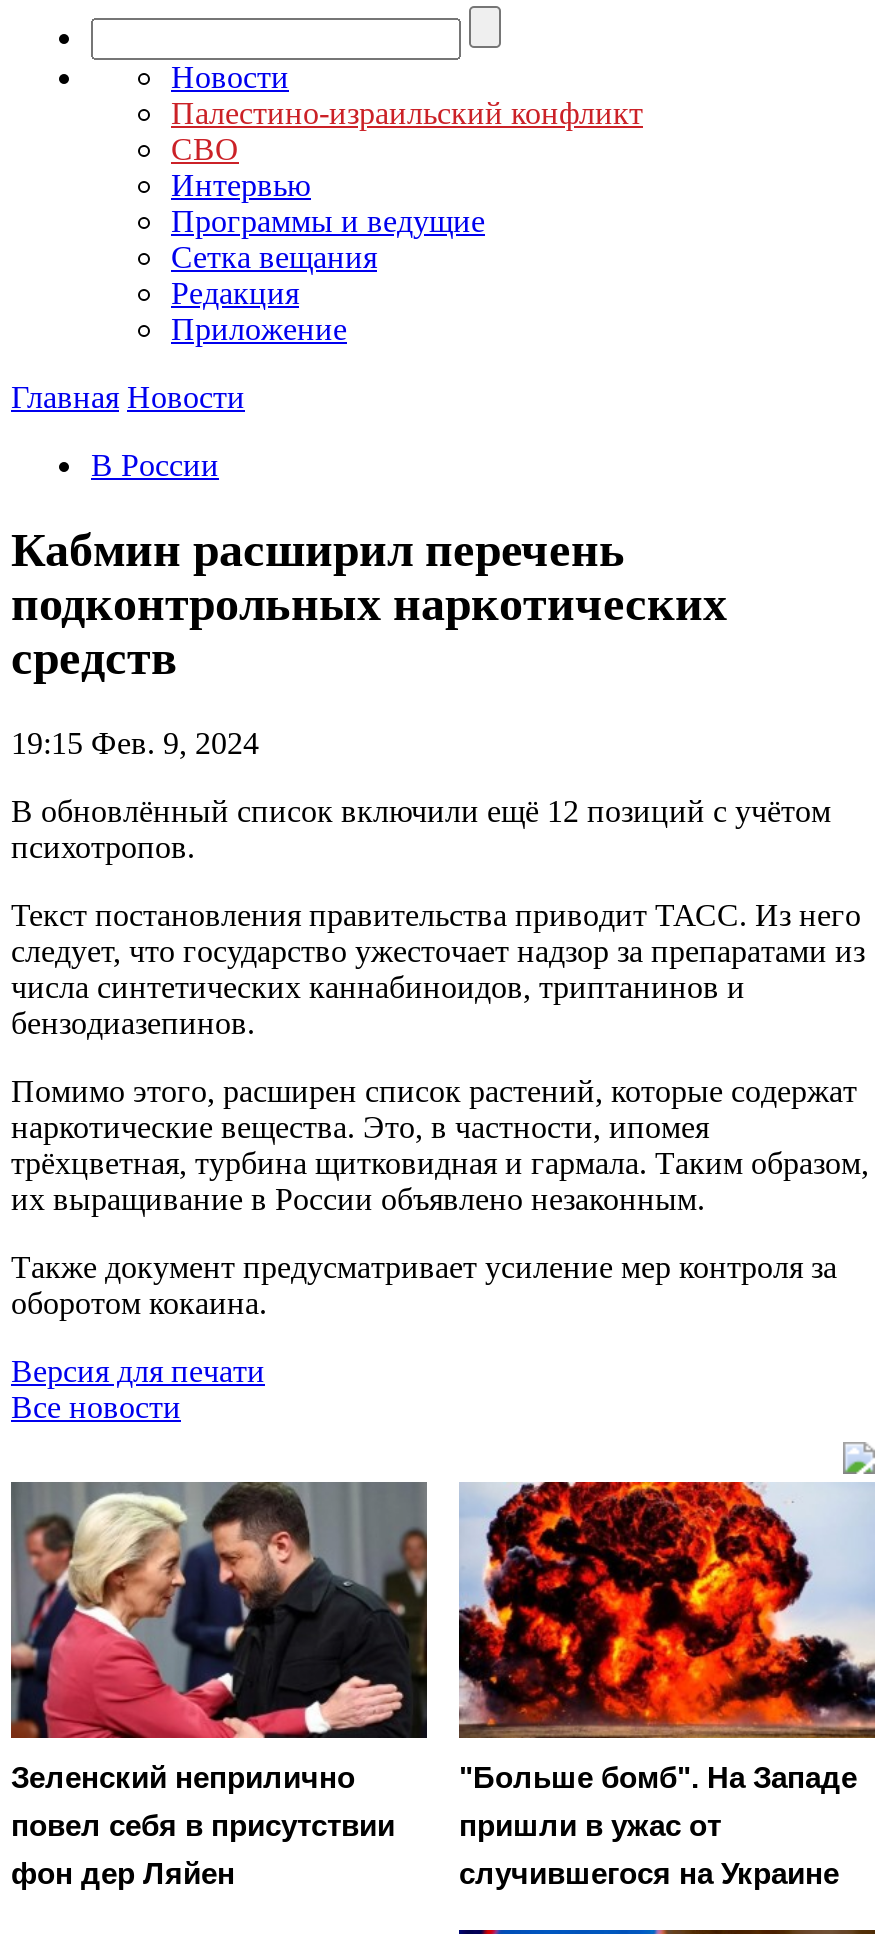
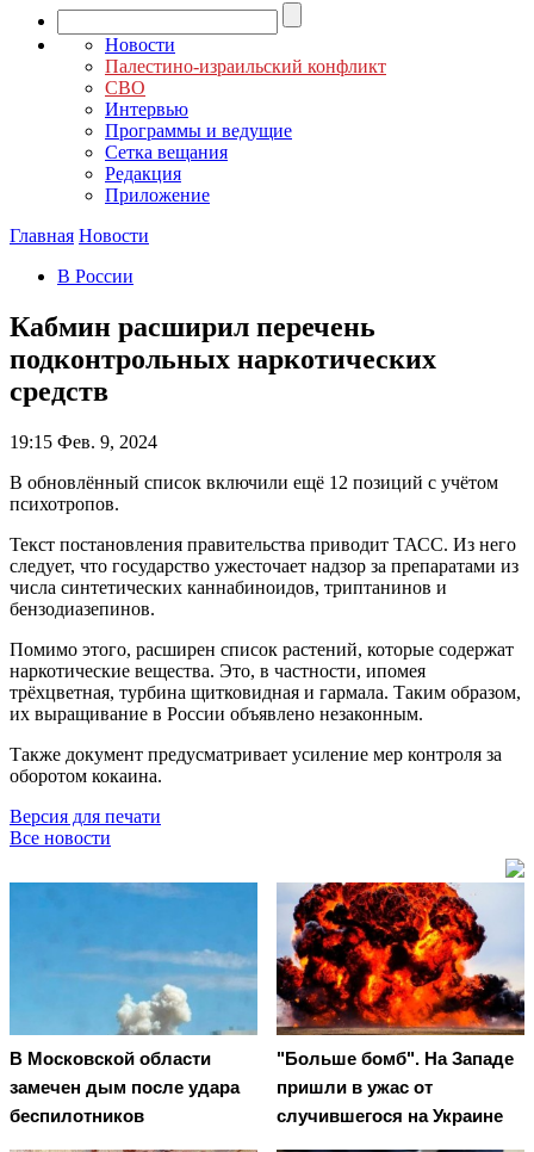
[9,1480,429,1890] [image] | Зеленский неприлично | повел cебя в присутствии | фон дер Ляйен -> [8,881,259,1126] [image] | В Московской области | замечен дым после удара | беспилотников

